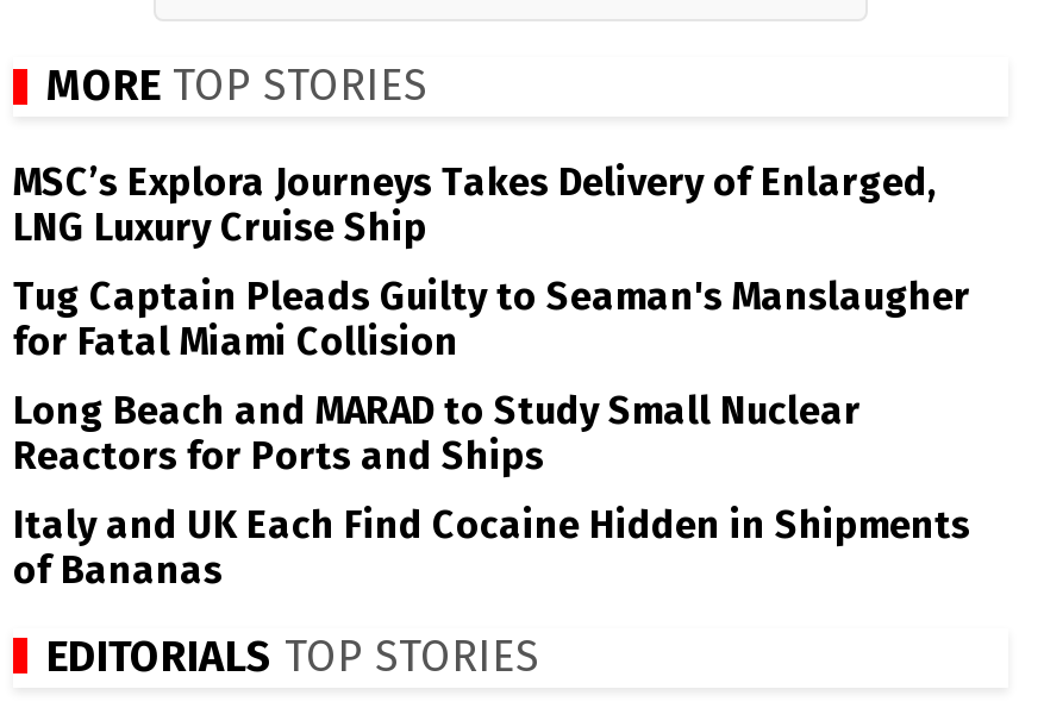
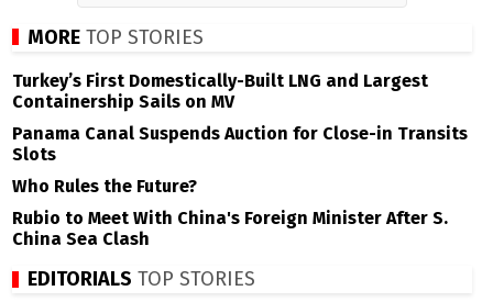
[13,159,937,250] MSC’s Explora Journeys Takes Delivery of Enlarged, | LNG Luxury Cruise Ship -> [12,71,428,112] Turkey’s First Domestically-Built LNG and Largest | Containership Sails on MV
[13,273,970,364] Tug Captain Pleads Guilty to Seaman's Manslaugher | for Fatal Miami Collision -> [12,123,468,165] Panama Canal Suspends Auction for Close-in Transits | Slots
[13,388,861,478] Long Beach and MARAD to Study Small Nuclear | Reactors for Ports and Ships -> [12,176,197,197] Who Rules the Future?
[13,502,970,592] Italy and UK Each Find Cocaine Hidden in Shipments | of Bananas -> [12,208,448,250] Rubio to Meet With China's Foreign Minister After S. | China Sea Clash

